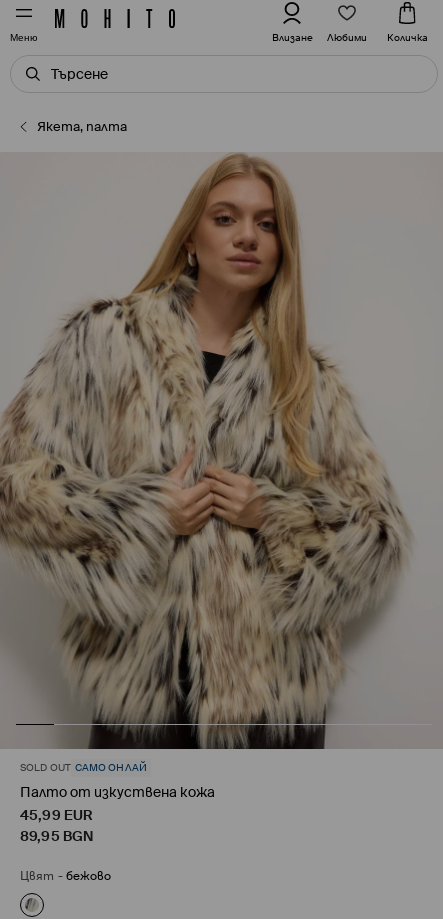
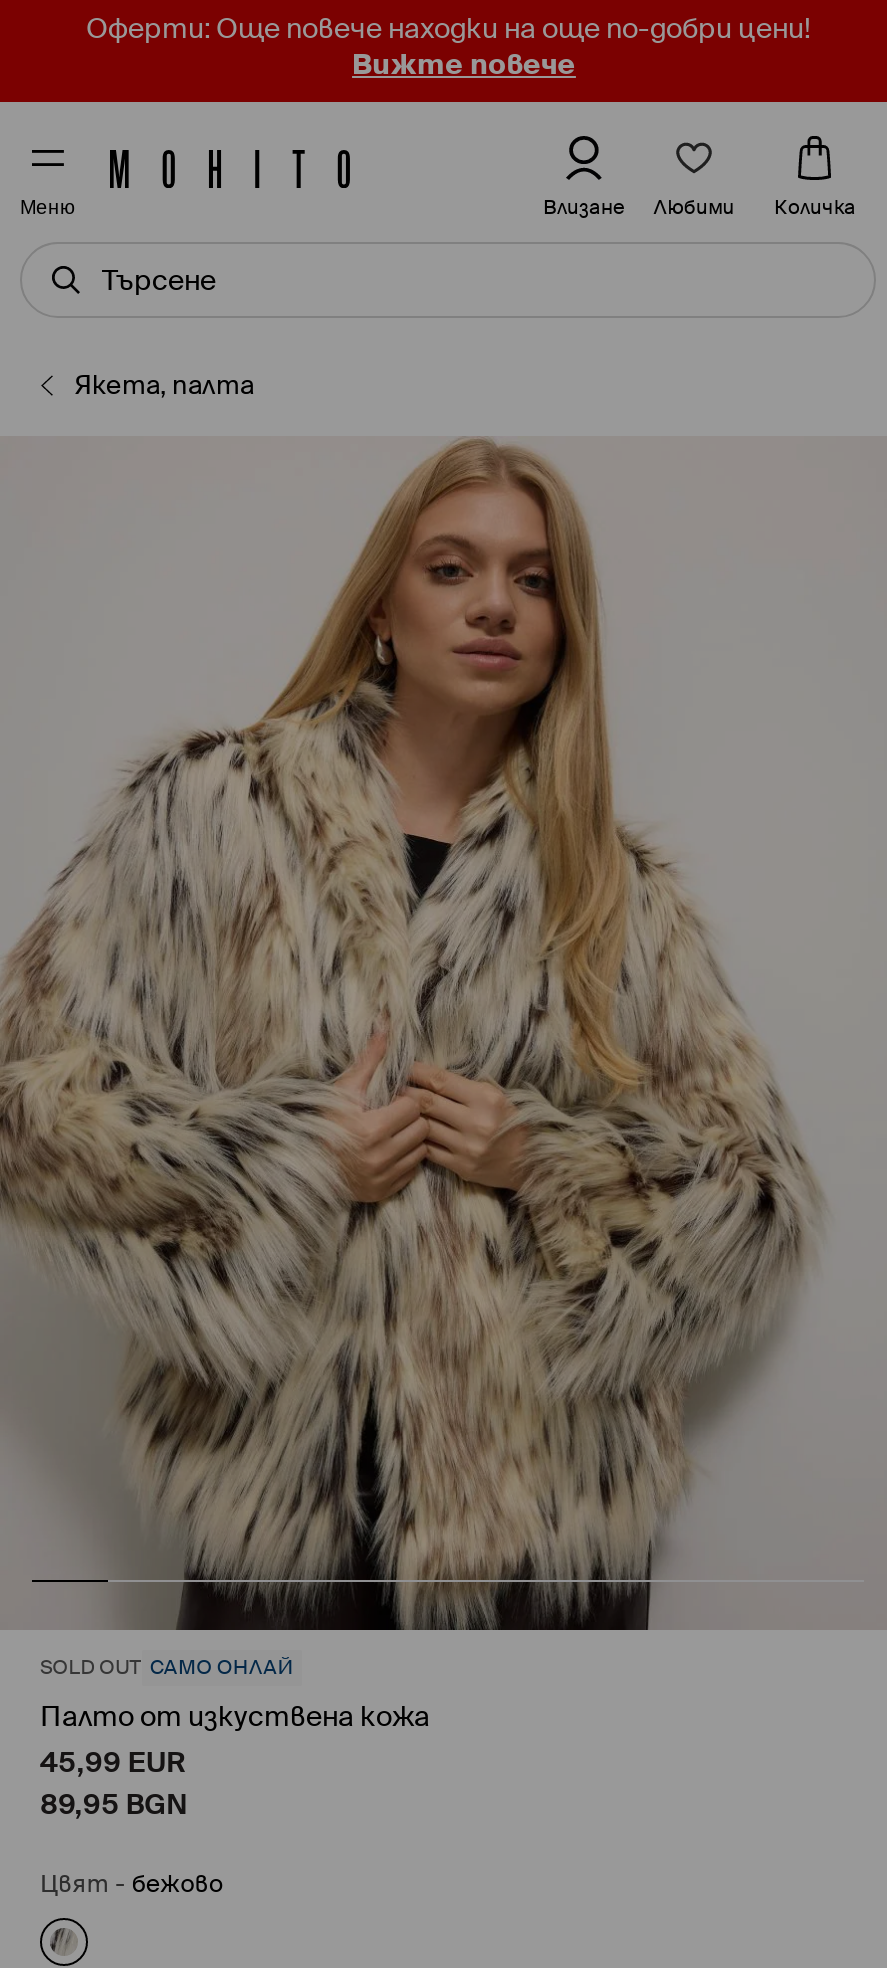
none -> [86,10,810,82] Оферти: Още повече находки на още по-добри цени! | Вижте повече

